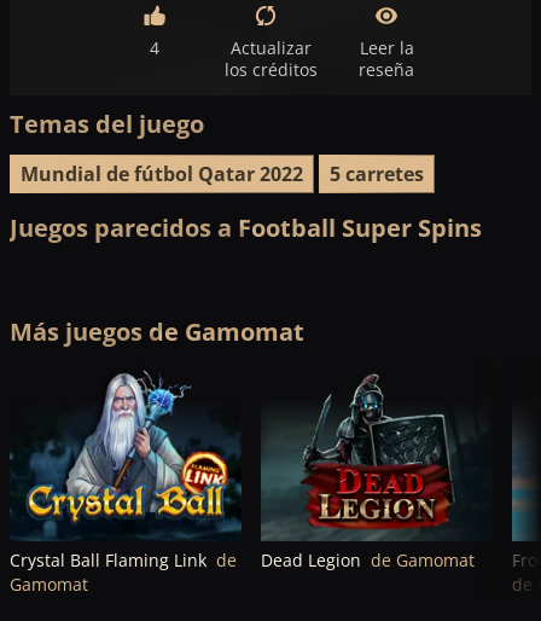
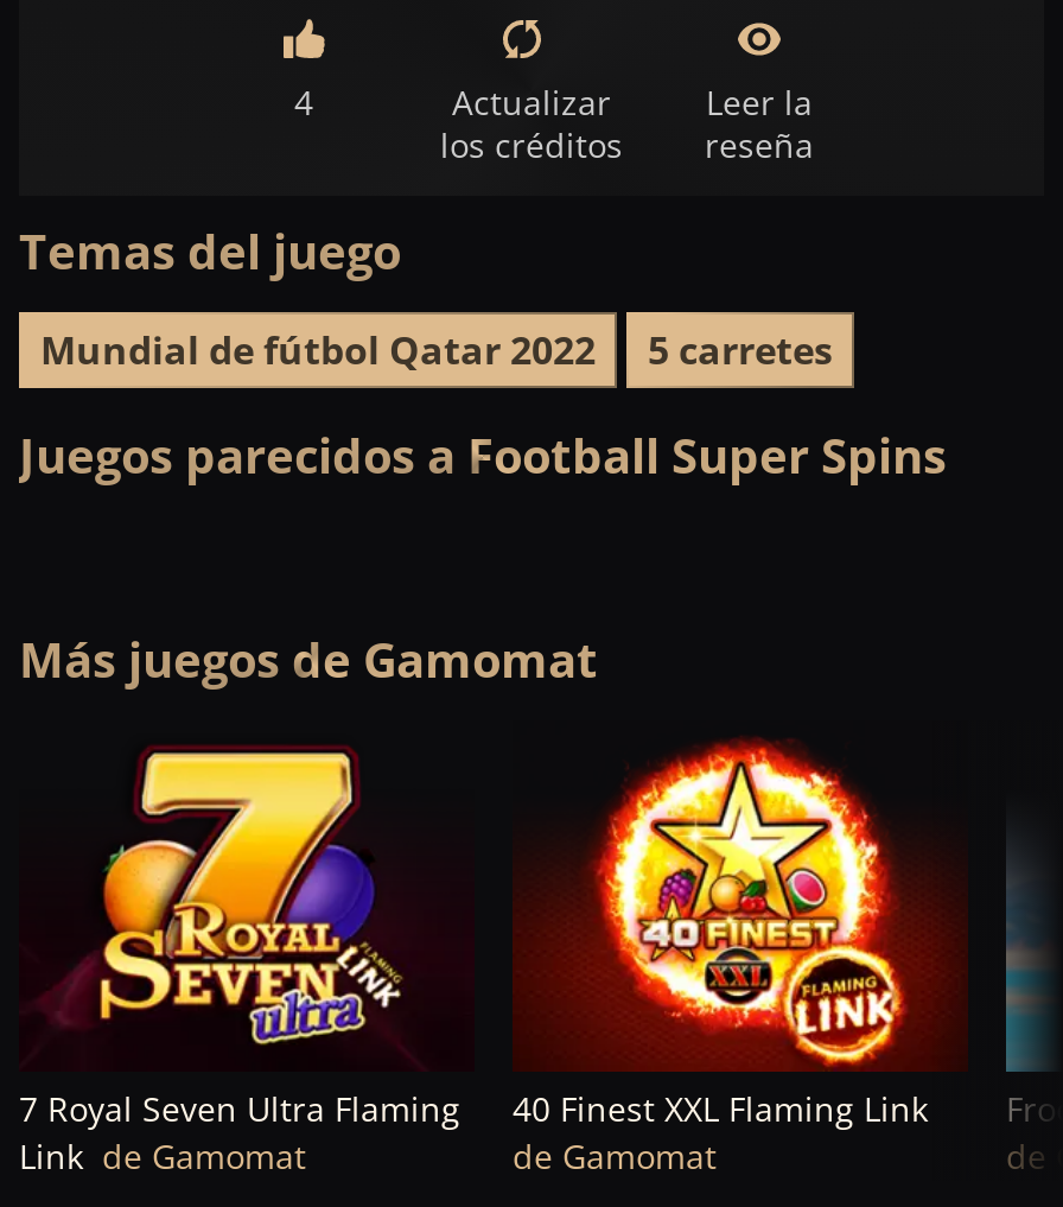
[10,370,243,595] [image] | Crystal Ball Flaming Link de | Gamomat -> [19,739,472,1177] [image] | 7 Royal Seven Ultra Flaming | Link de Gamomat
[261,372,491,571] [image] | Dead Legion de Gamomat -> [513,737,968,1177] [image] | 40 Finest XXL Flaming Link | de Gamomat

